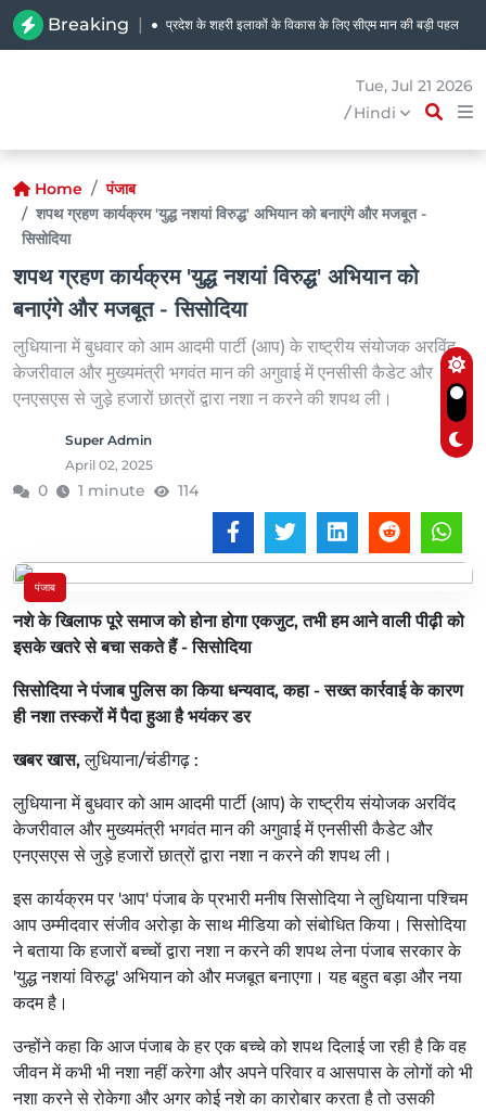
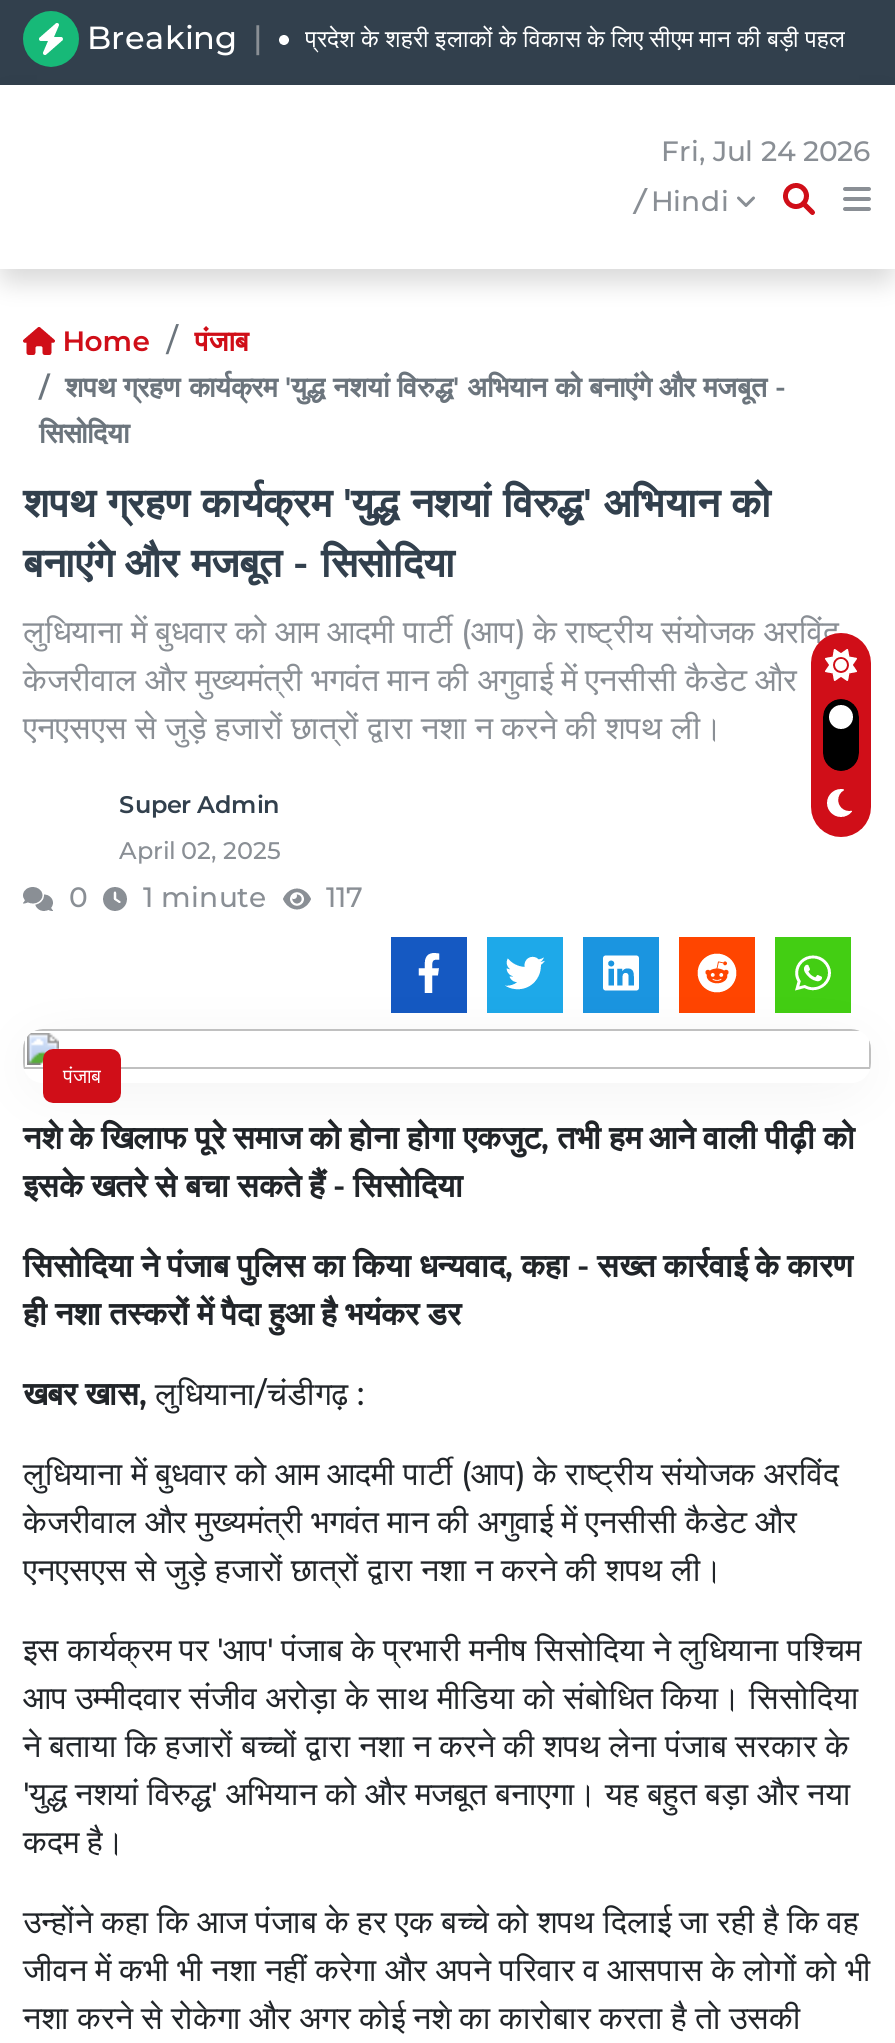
[356,76,473,95] Tue, Jul 21 2026 -> [661,133,871,169] Fri, Jul 24 2026
[177,481,198,500] 114 -> [326,879,362,915] 117

